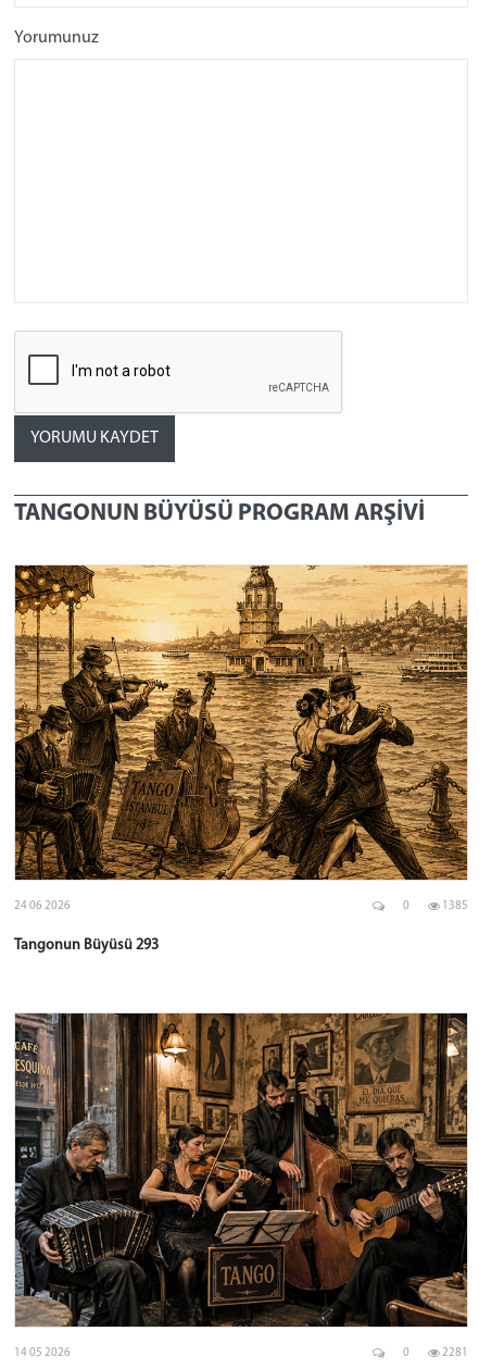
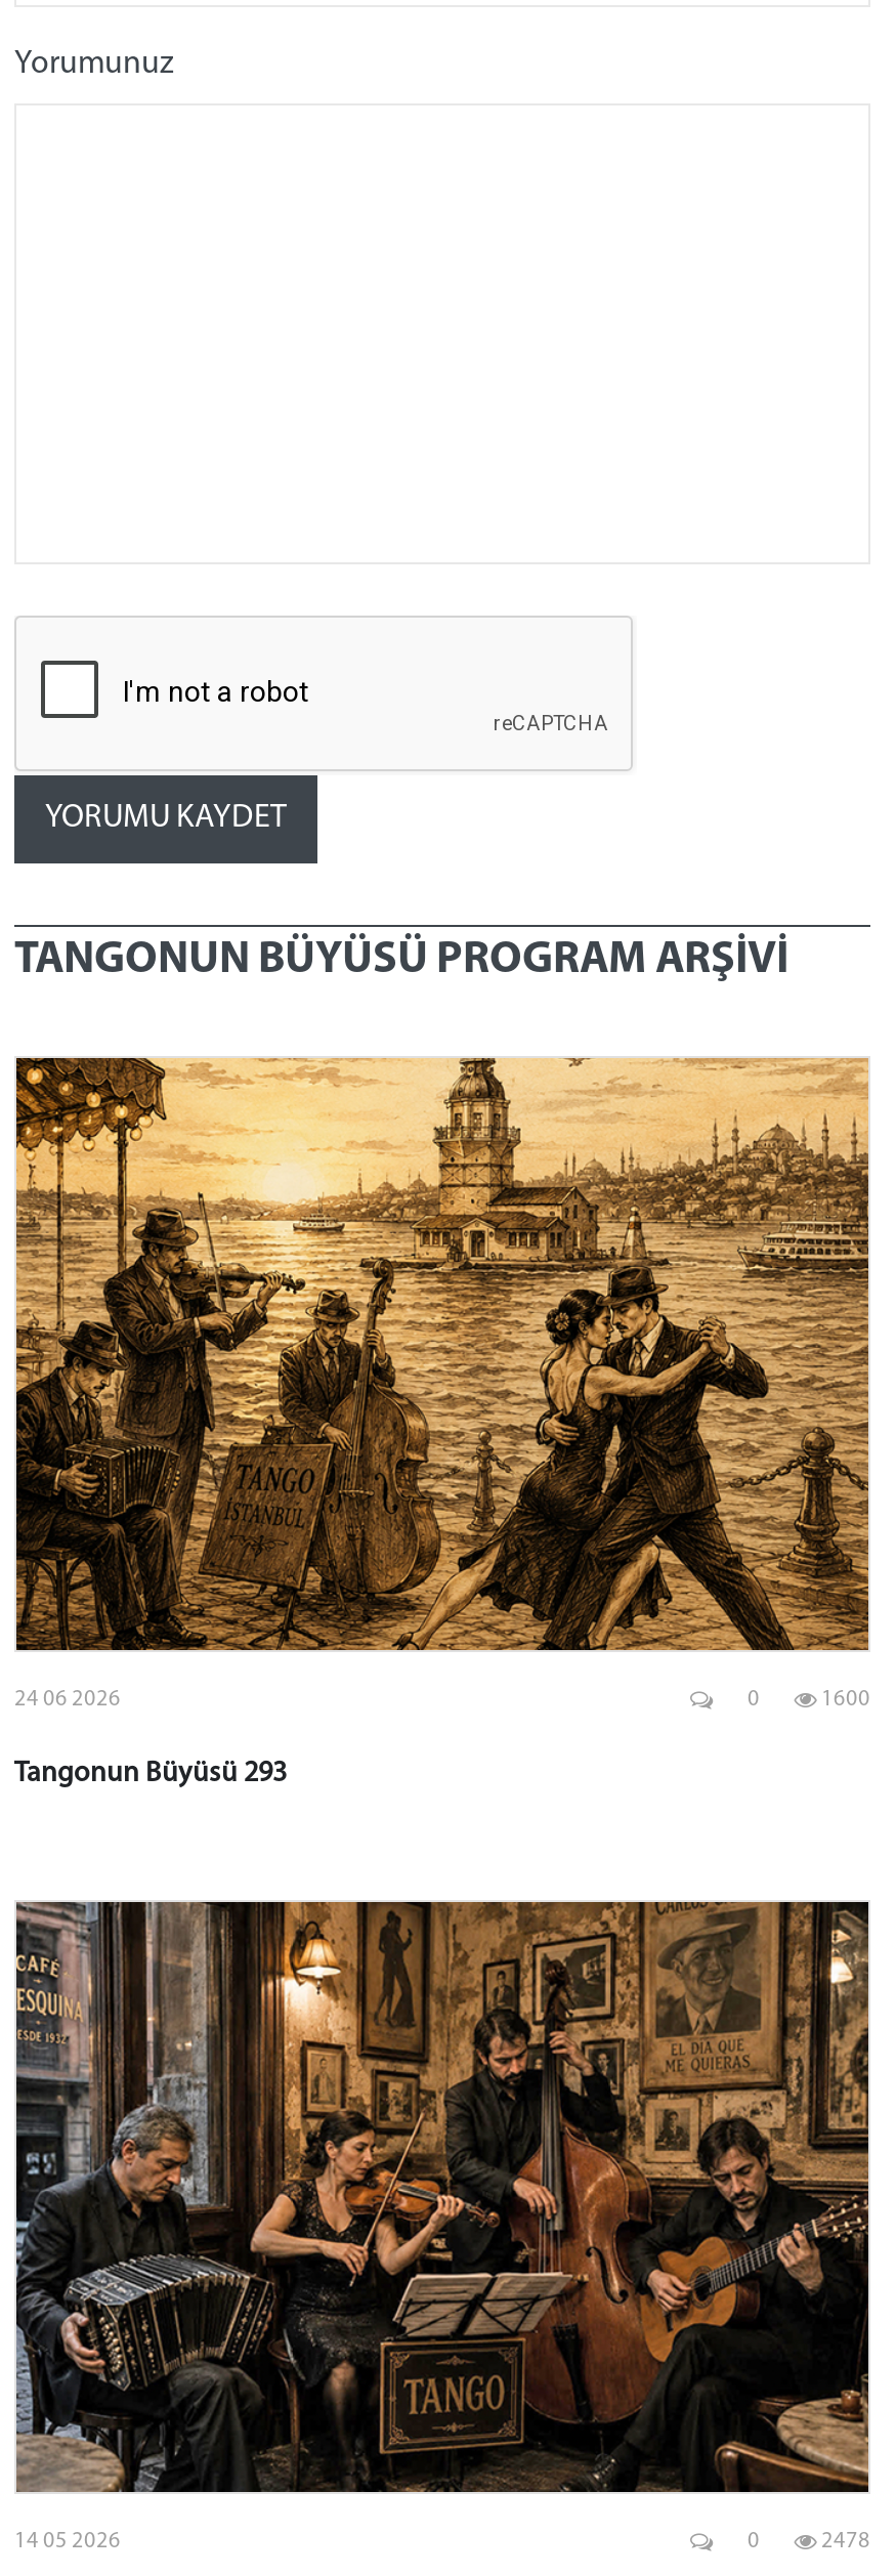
[442,900,468,912] 1385 -> [821,1689,870,1711] 1600
[442,1347,468,1359] 2281 -> [821,2531,870,2554] 2478

